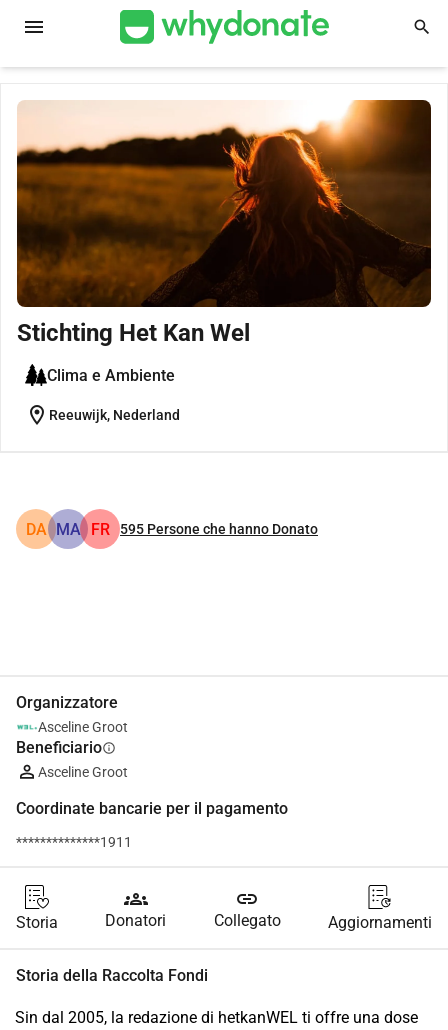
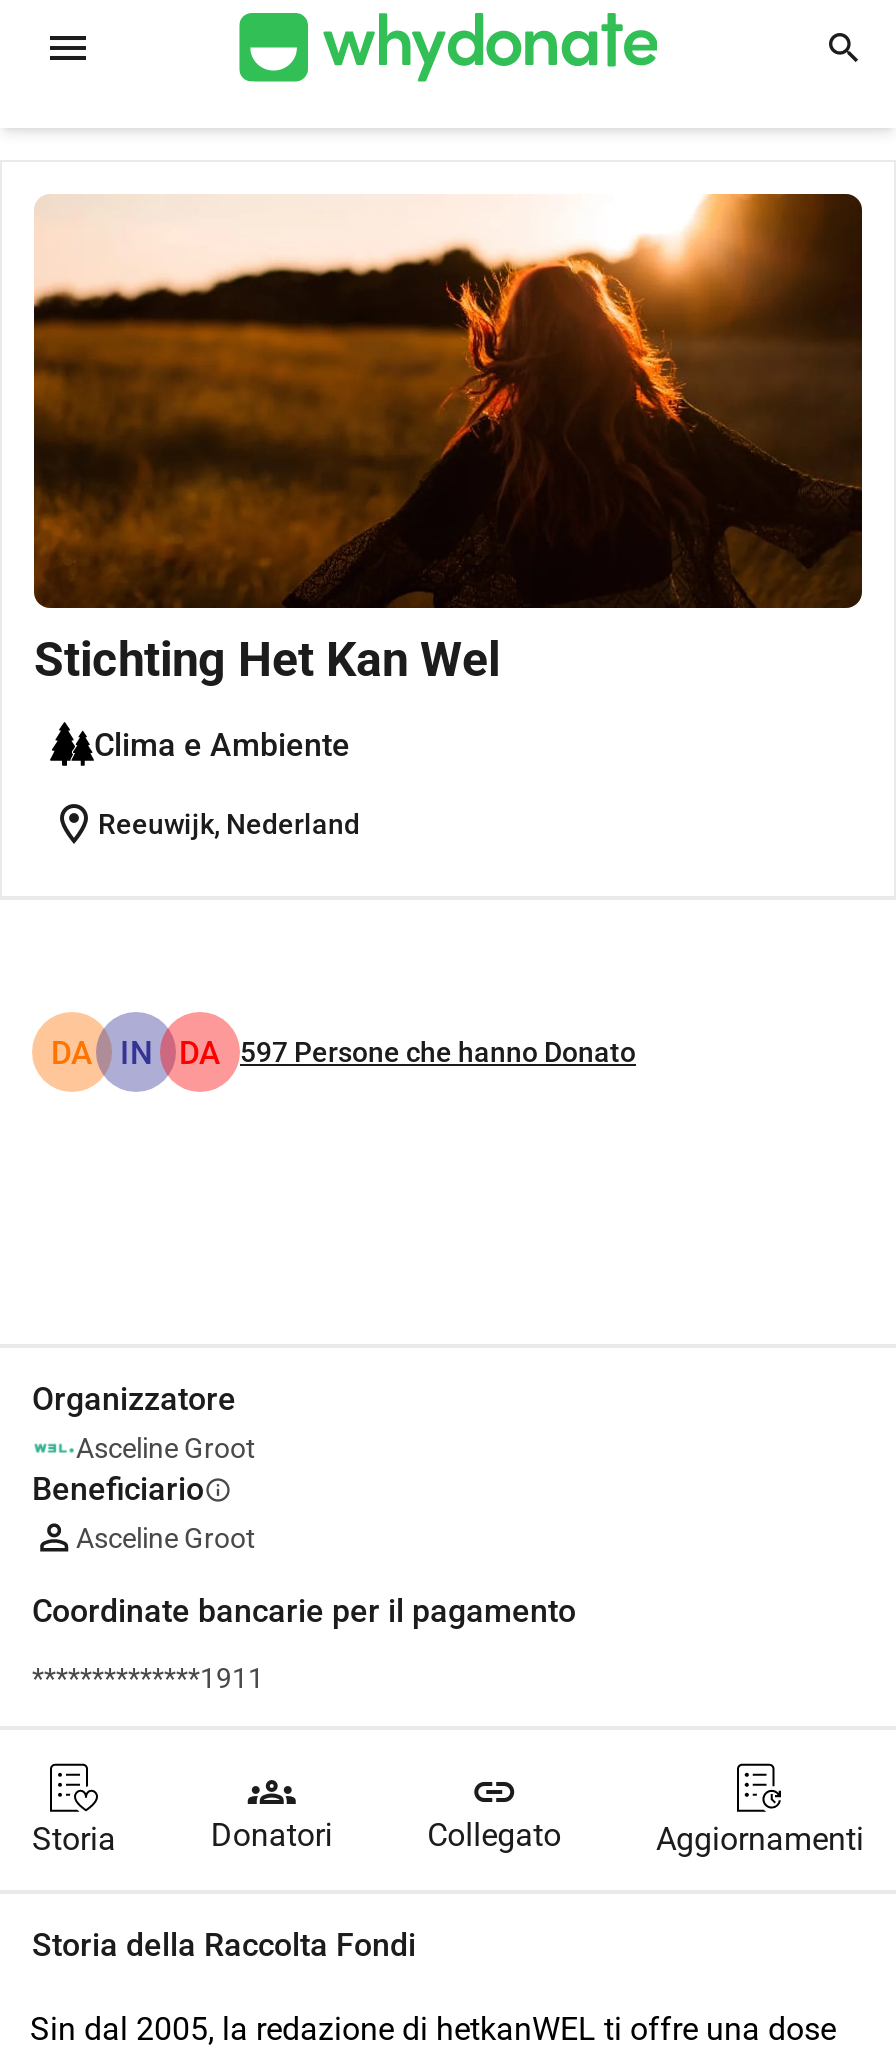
[25,519,318,538] DA MA FR | 595 Persone che hanno Donato -> [51,1033,636,1071] DA | IN | DA 597 Persone che hanno Donato

